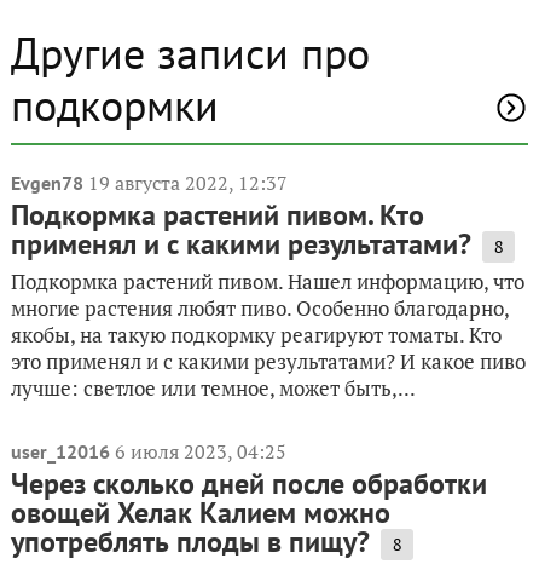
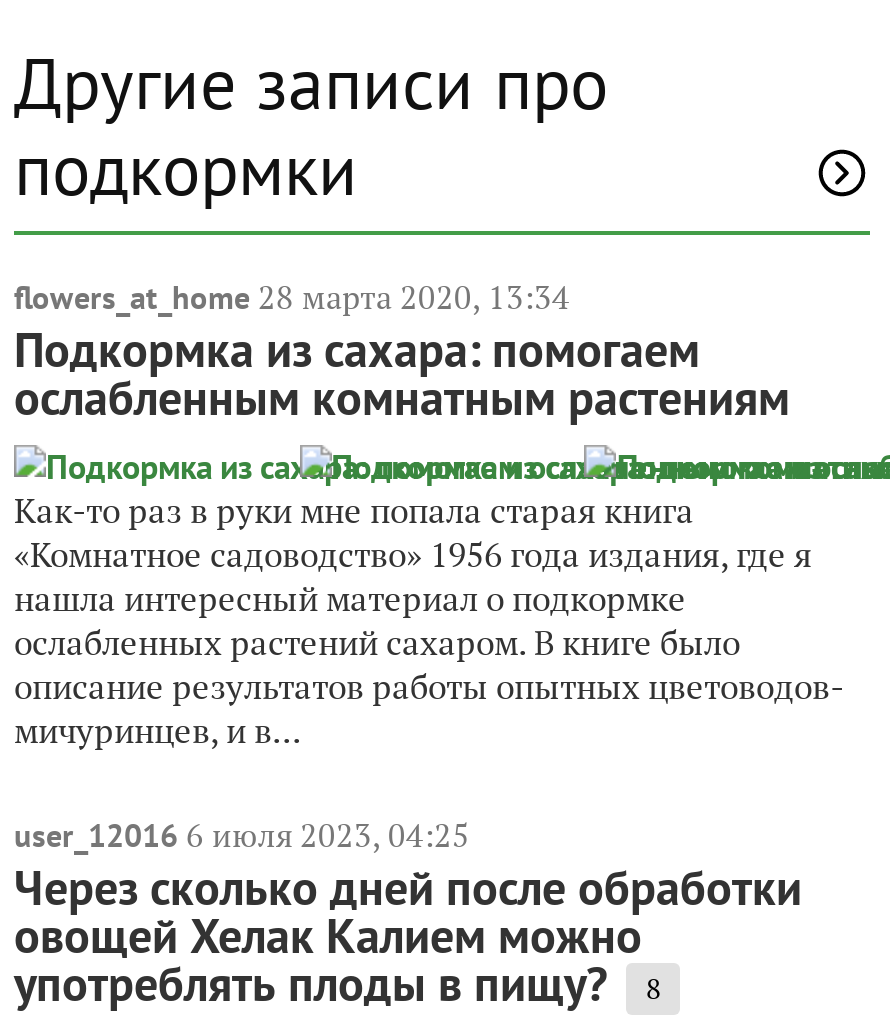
[11,169,526,402] Evgen78 19 августа 2022, 12:37 | Подкормка растений пивом. Кто | применял и с какими результатами? | 8 | Подкормка растений пивом. Нашел информацию, что | многие растения любят пиво. Особенно благодарно, | якобы, на такую подкормку реагируют томаты. Кто | это применял и с какими результатами? И какое пиво | лучше: светлое или темное, может быть,... -> [14,275,844,753] flowers_at_home 28 марта 2020, 13:34 | Подкормка из сахара: помогаем | ослабленным комнатным растениям | Как-то раз в руки мне попала старая книга | «Комнатное садоводство» 1956 года издания, где я | нашла интересный материал о подкормке | ослабленных растений сахаром. В книге было | описание результатов работы опытных цветоводов- | мичуринцев, и в...

